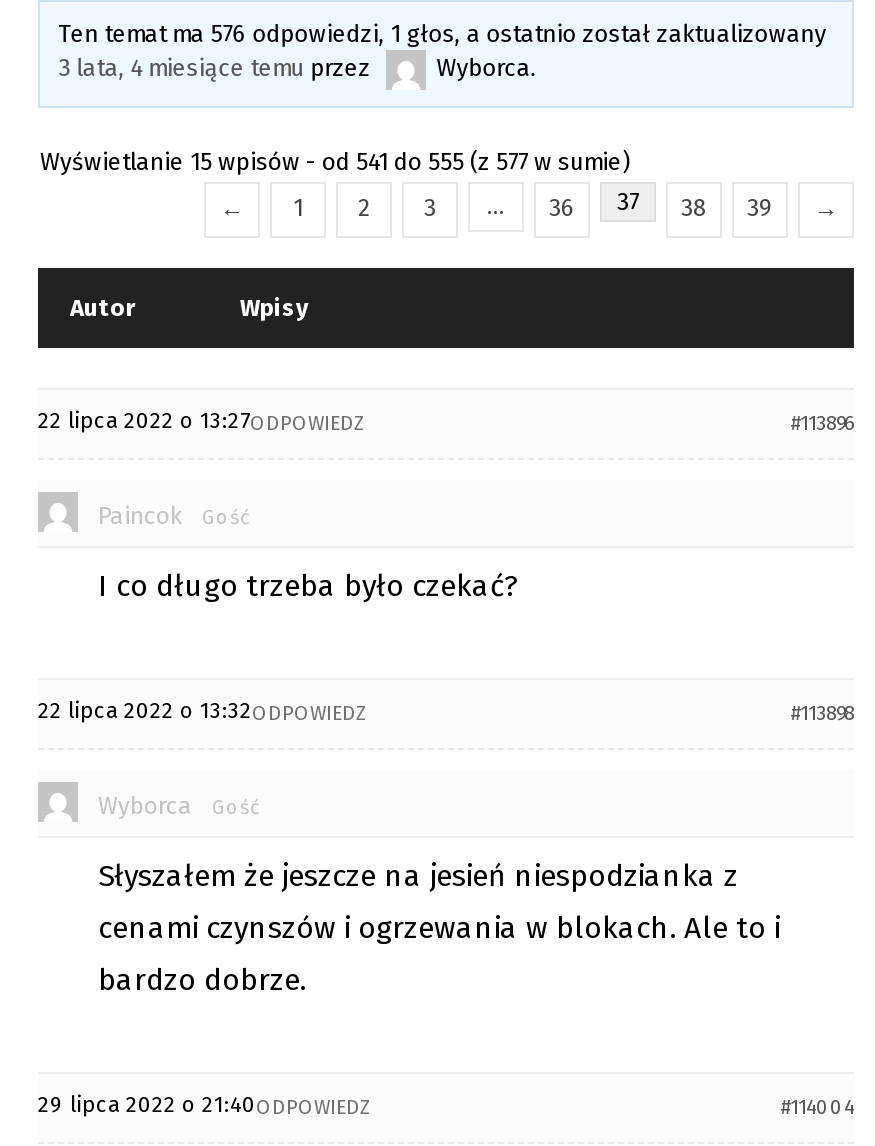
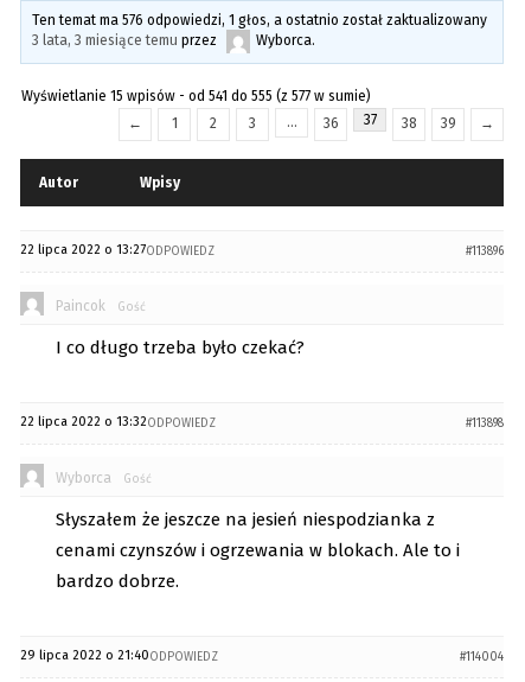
[58,54,376,82] 3 lata, 4 miesiące temu przez -> [32,32,221,49] 3 lata, 3 miesiące temu przez

